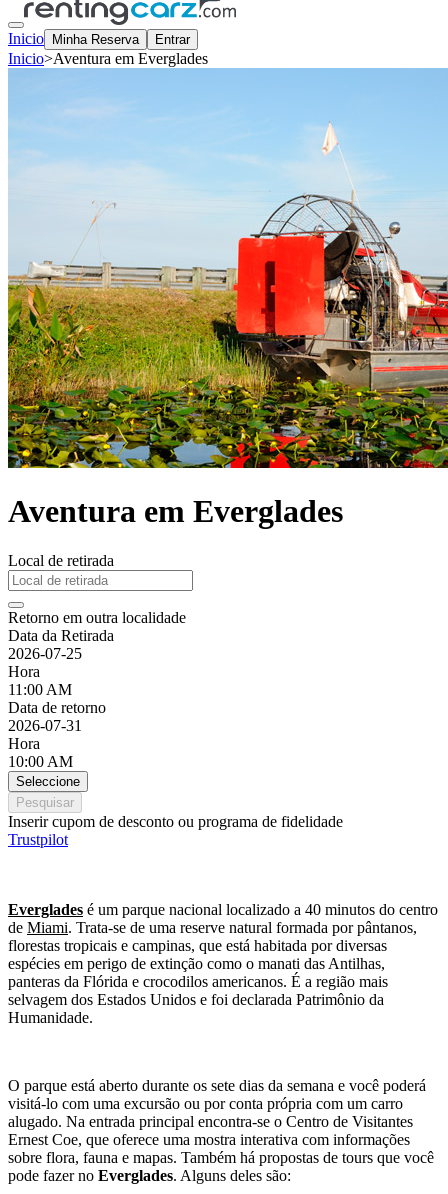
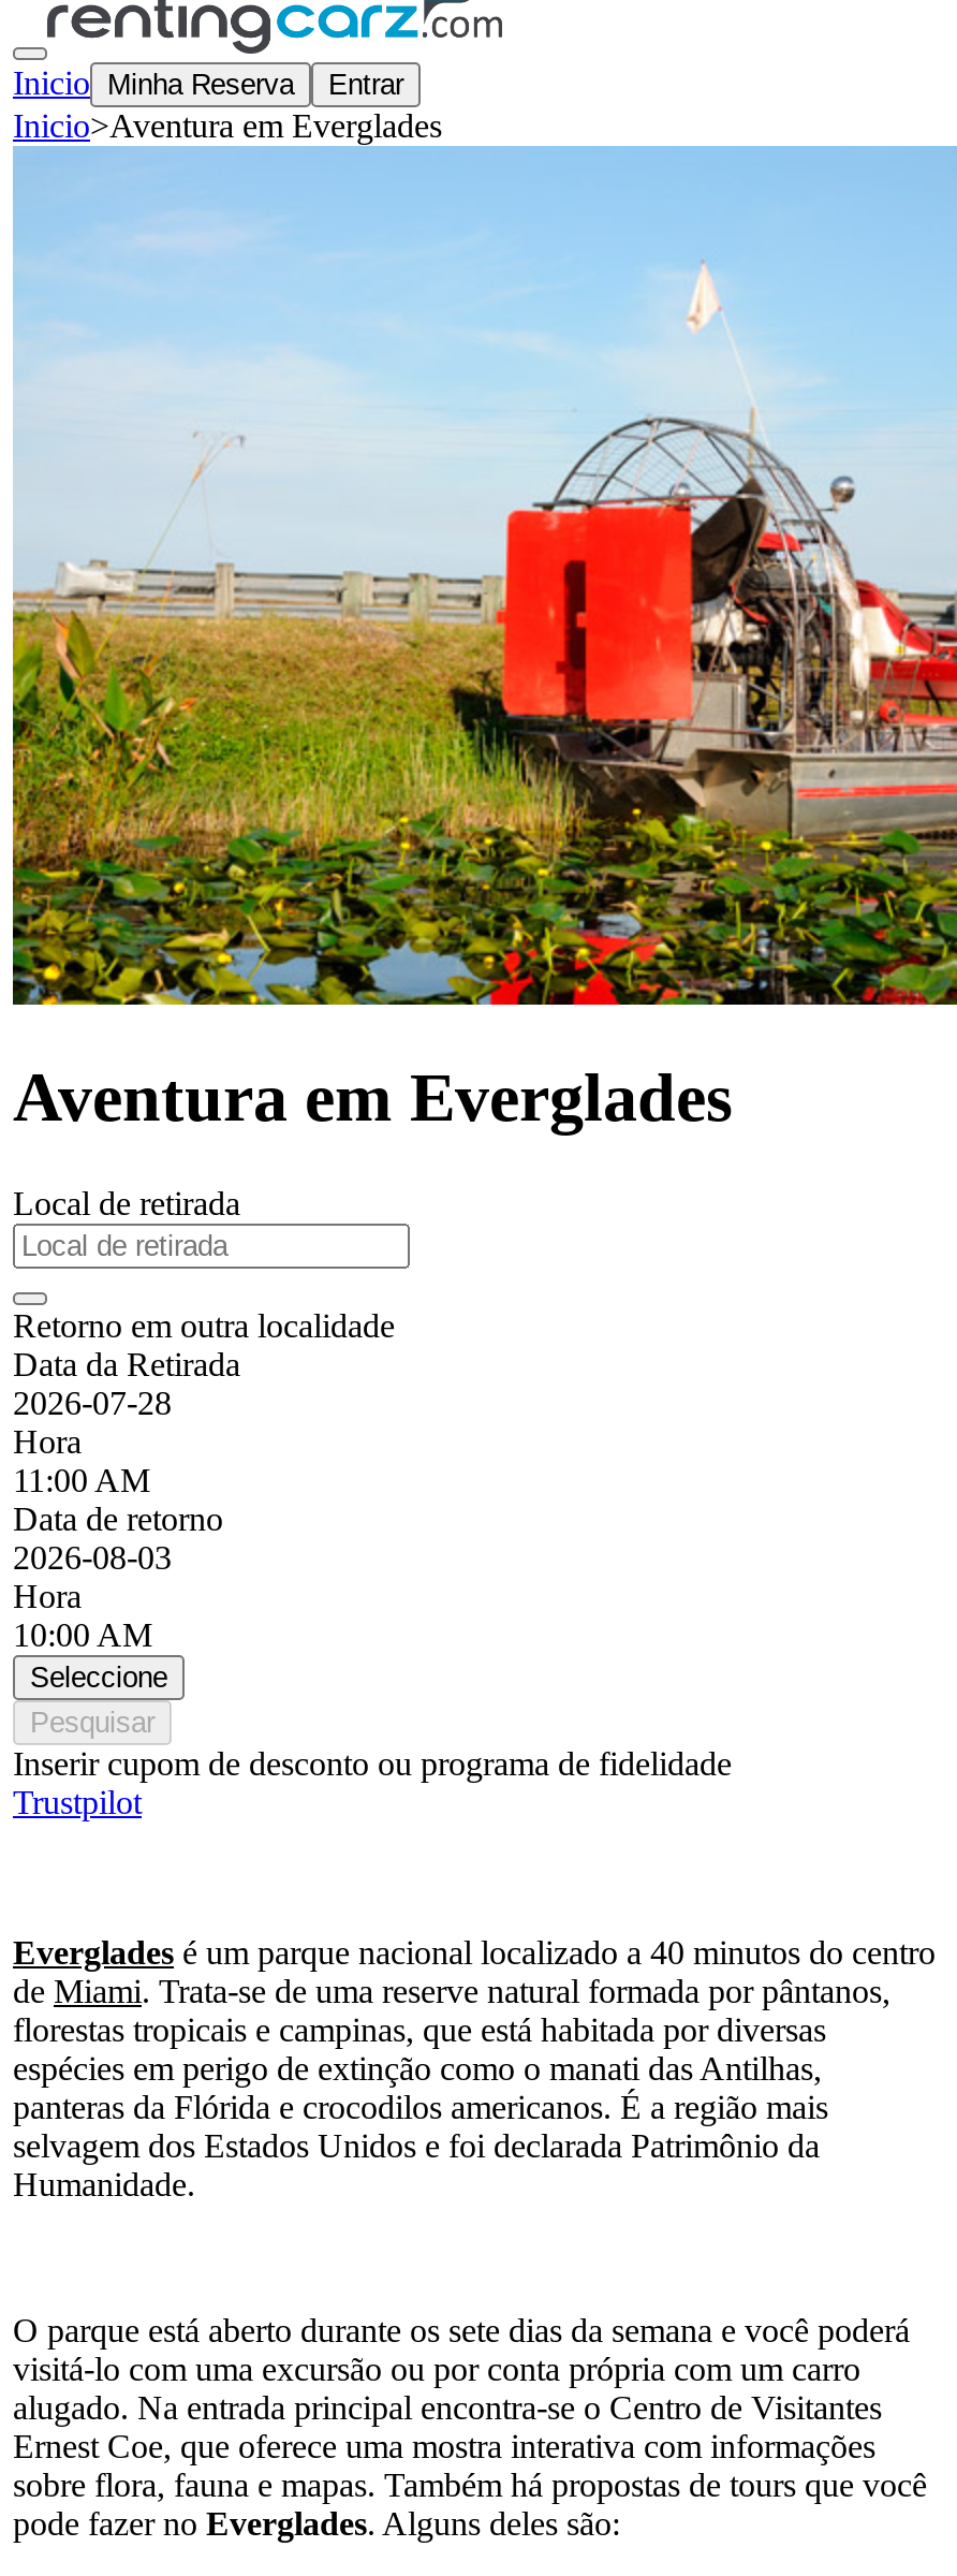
[8,645,82,662] 2026-07-25 -> [13,1384,172,1421] 2026-07-28
[8,717,82,734] 2026-07-31 -> [13,1539,172,1575] 2026-08-03

